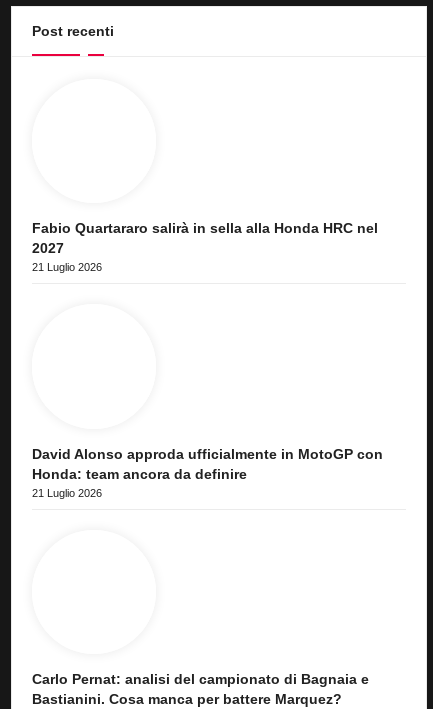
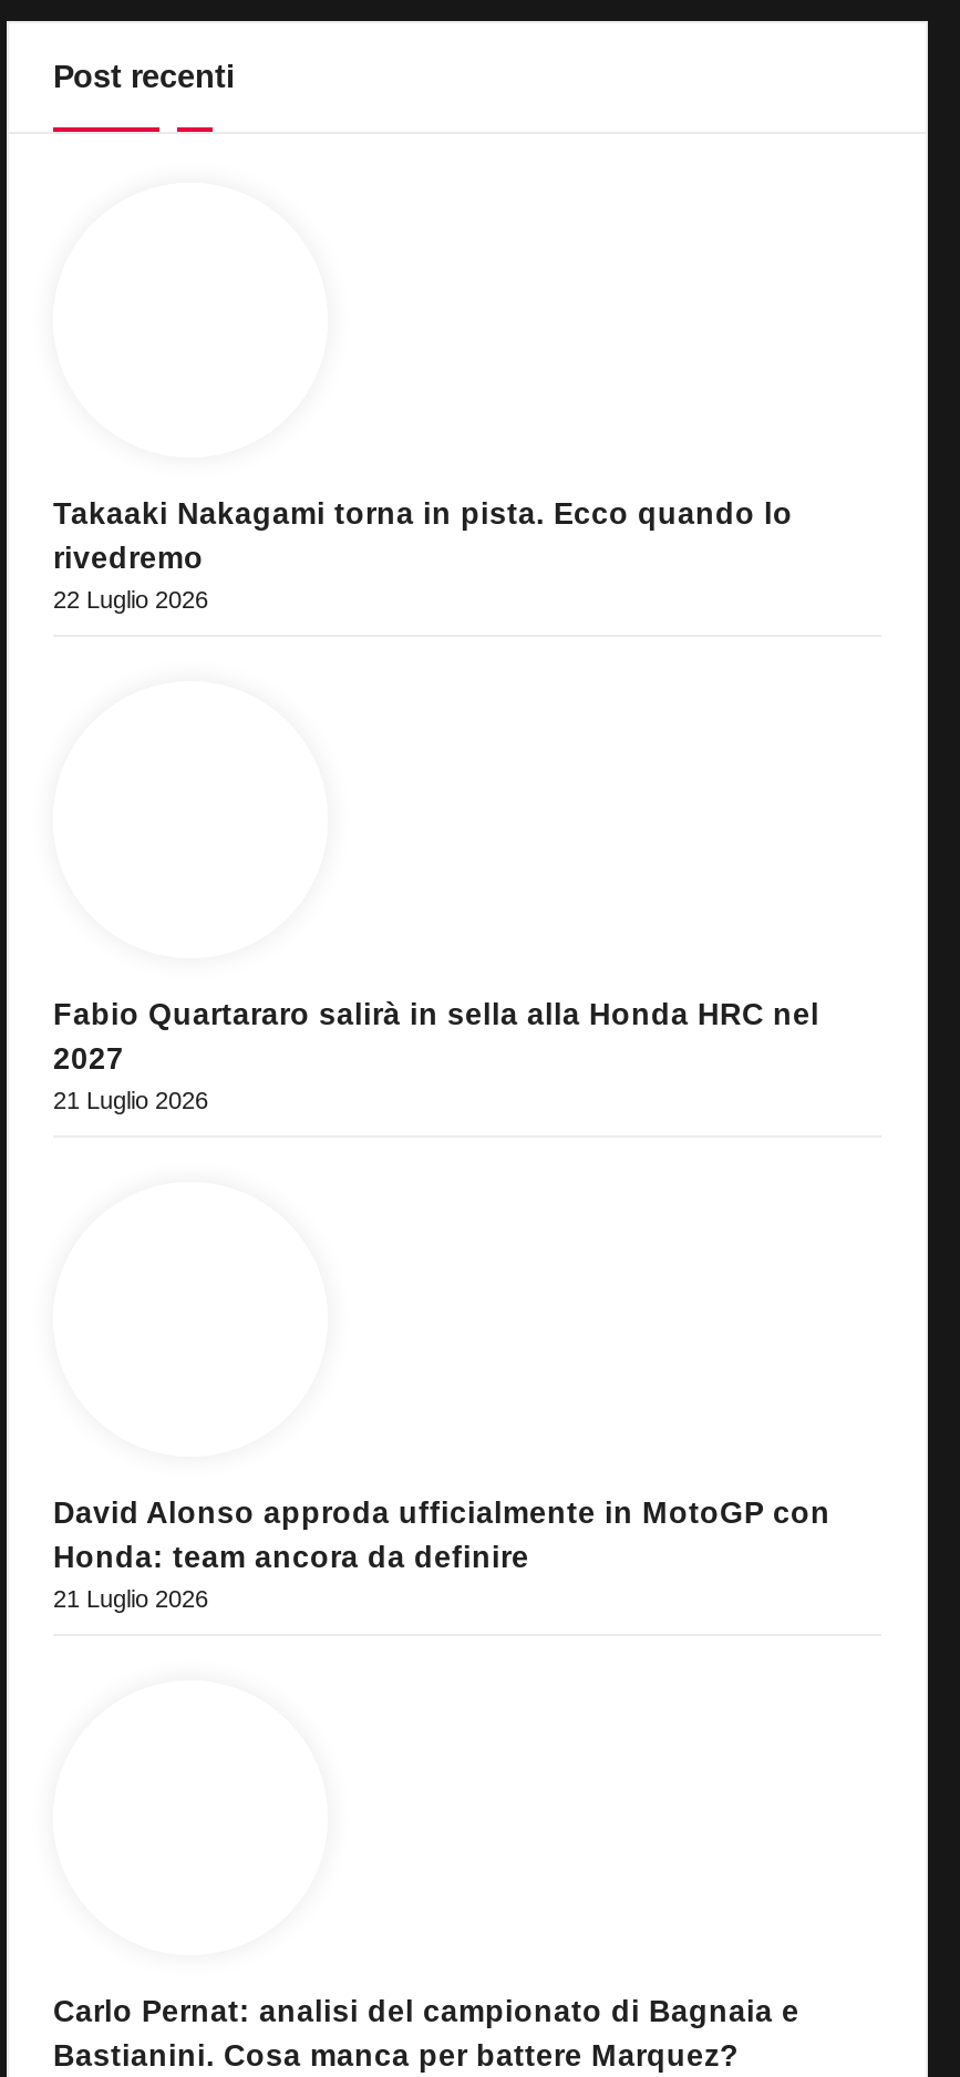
none -> [53,498,793,613] Takaaki Nakagami torna in pista. Ecco quando lo | rivedremo | 22 Luglio 2026

